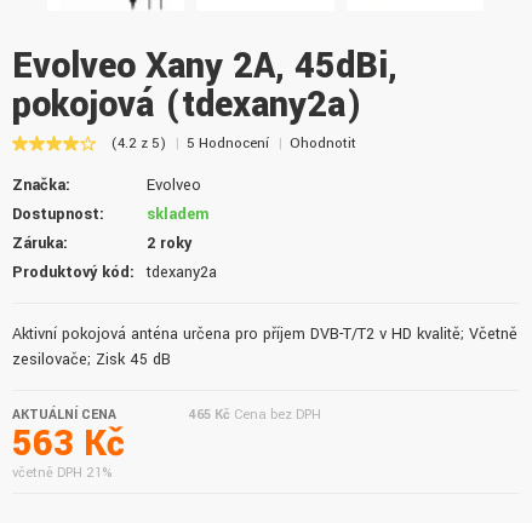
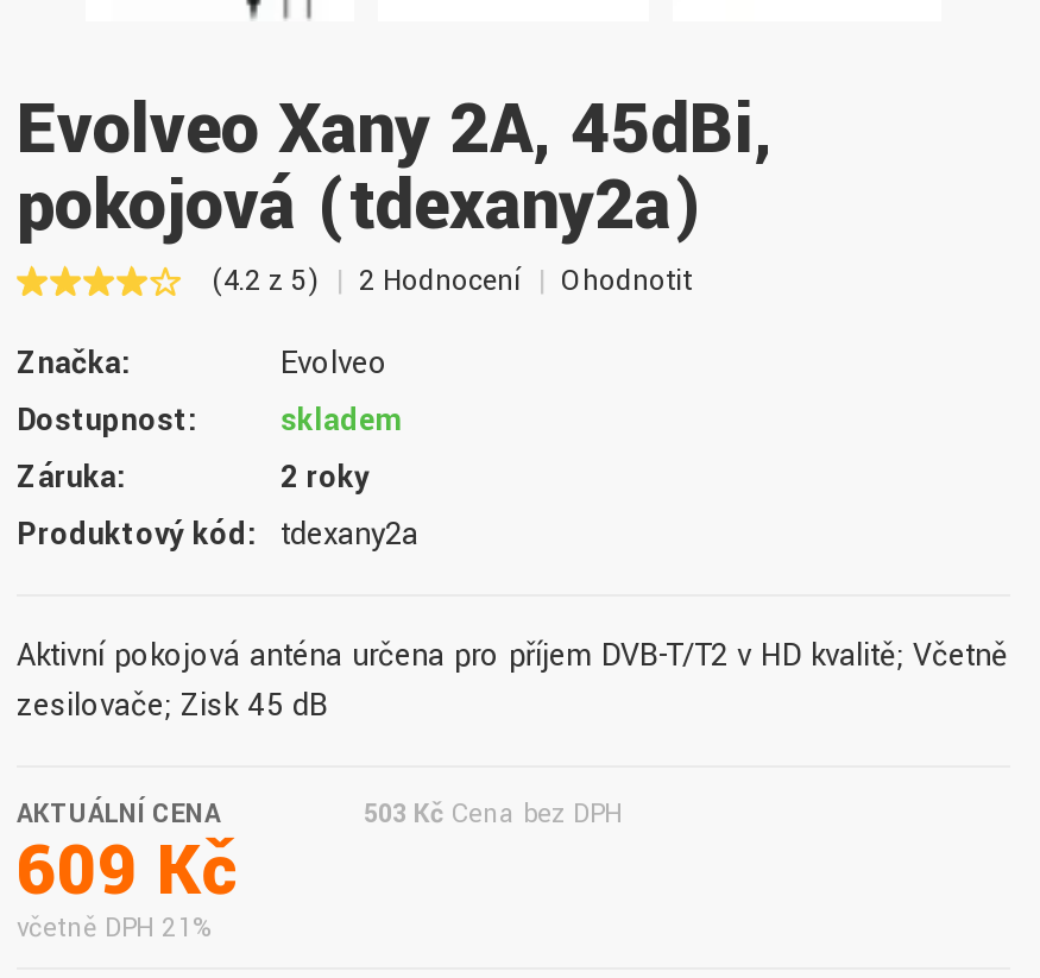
[111,134,356,154] (4.2 z 5) 5 Hodnocení Ohodnotit -> [212,263,692,303] (4.2 z 5) 2 Hodnocení Ohodnotit
[189,406,321,424] 465 Kč Cena bez DPH -> [363,797,623,833] 503 Kč Cena bez DPH
[12,419,125,469] 563 Kč -> [17,824,238,921] 609 Kč

